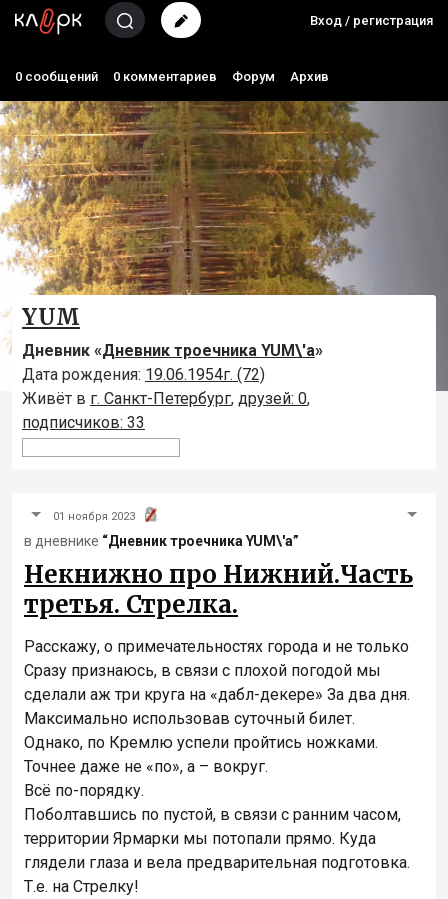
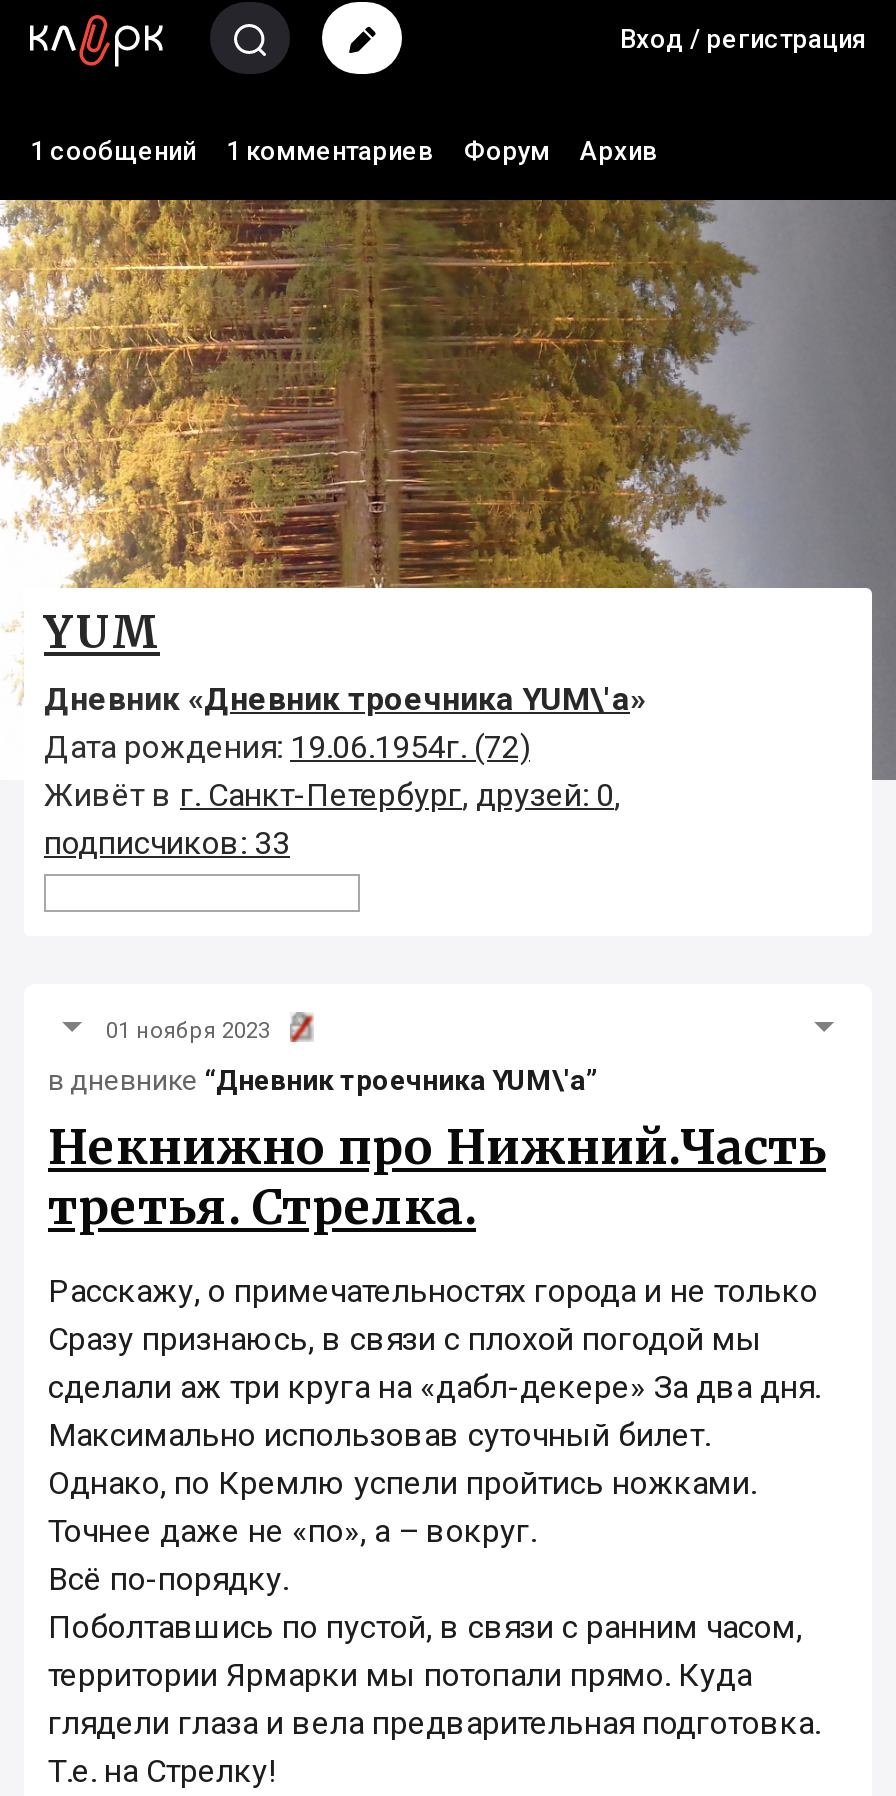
[15,69,98,84] 0 сообщений -> [30,136,196,166] 1 сообщений
[113,69,217,84] 0 комментариев -> [226,136,434,166] 1 комментариев

